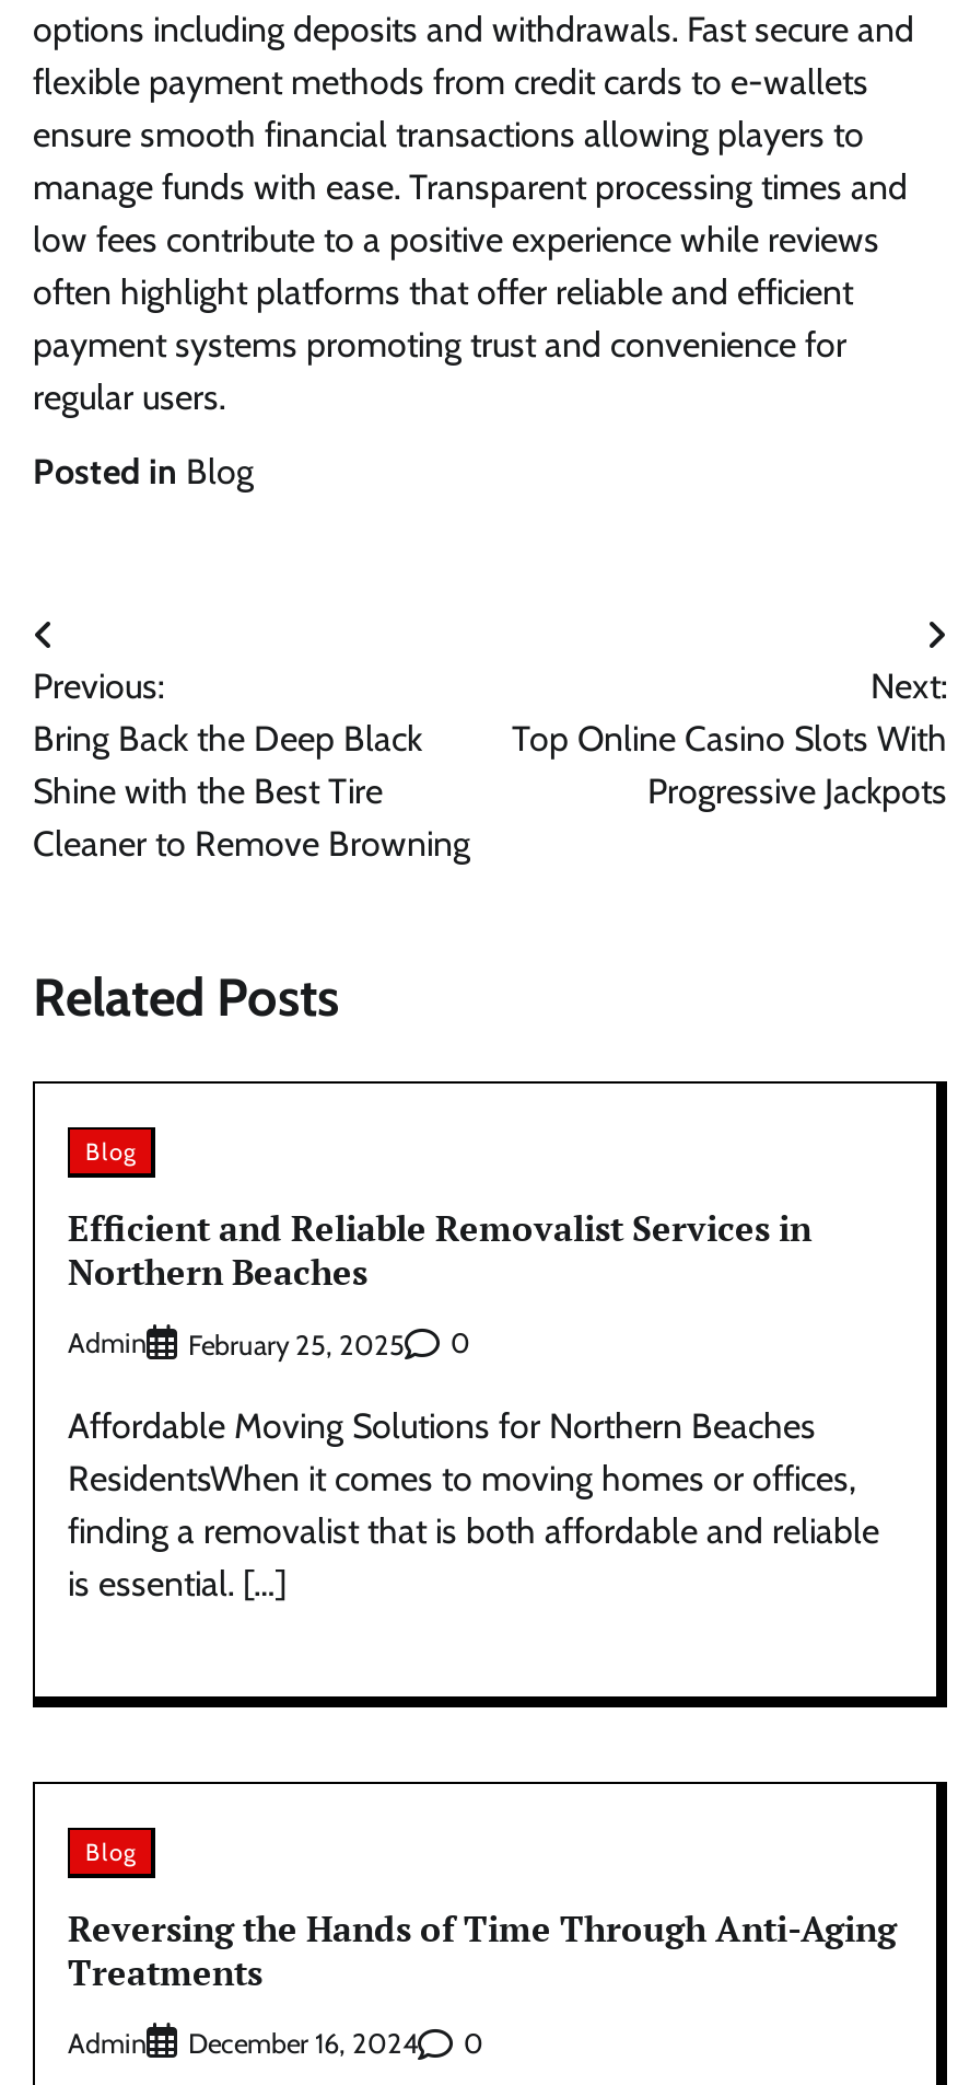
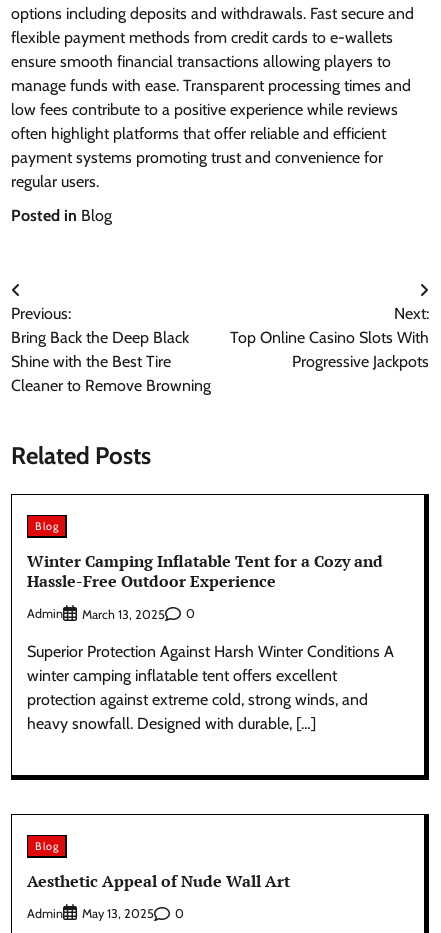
[68,1204,811,1296] Efficient and Reliable Removalist Services in | Northern Beaches -> [27,550,383,592] Winter Camping Inflatable Tent for a Cozy and | Hassle-Free Outdoor Experience
[188,1328,405,1360] February 25, 2025 -> [82,606,165,621] March 13, 2025
[68,1404,879,1603] Affordable Moving Solutions for Northern Beaches | ResidentsWhen it comes to moving homes or offices, | finding a removalist that is both affordable and reliable | is essential. […] -> [27,641,394,732] Superior Protection Against Harsh Winter Conditions A | winter camping inflatable tent offers excellent | protection against extreme cold, strong winds, and | heavy snowfall. Designed with durable, […]
[68,1904,897,1996] Reversing the Hands of Time Through Anti-Aging | Treatments -> [27,870,290,892] Aesthetic Appeal of Nude Wall Art
[188,2027,418,2060] December 16, 2024 -> [82,906,154,921] May 13, 2025

